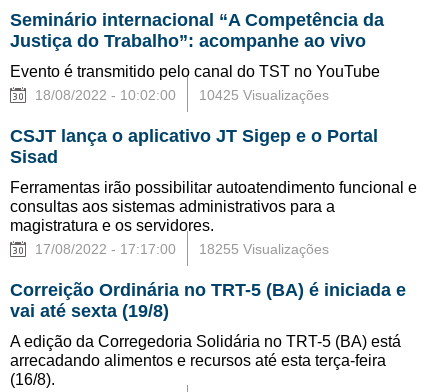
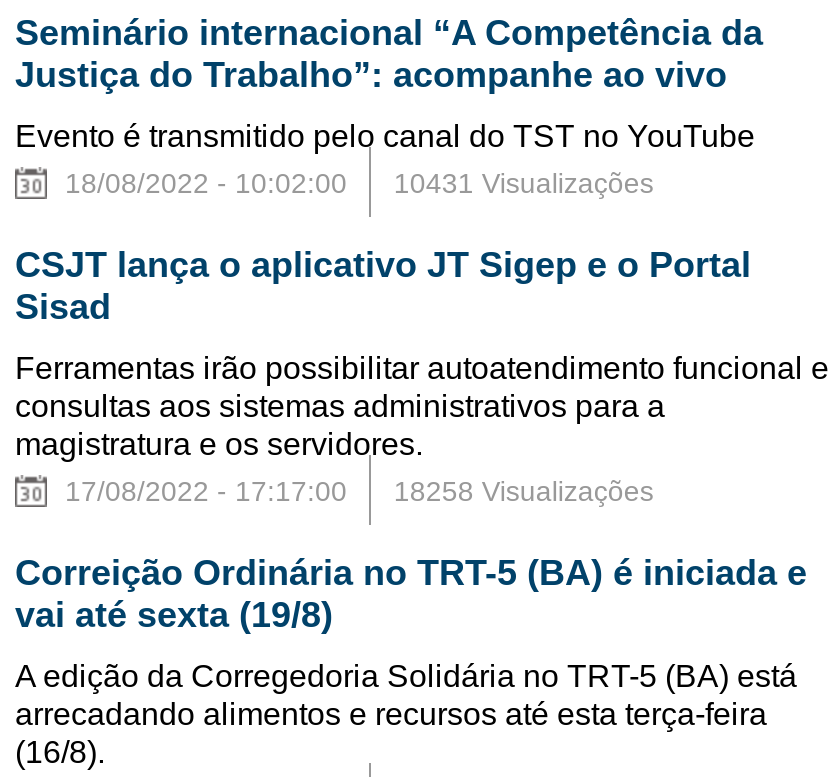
[199,87,329,103] 10425 Visualizações -> [394,166,654,198] 10431 Visualizações
[199,241,329,257] 18255 Visualizações -> [394,474,654,506] 18258 Visualizações

